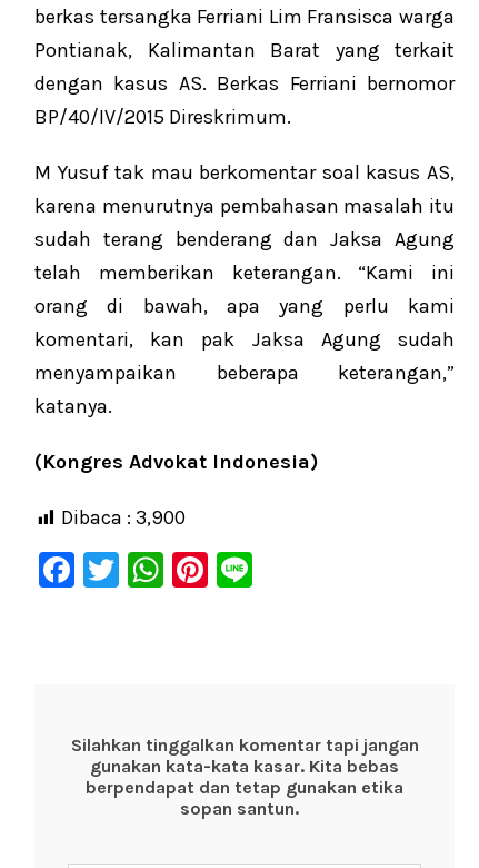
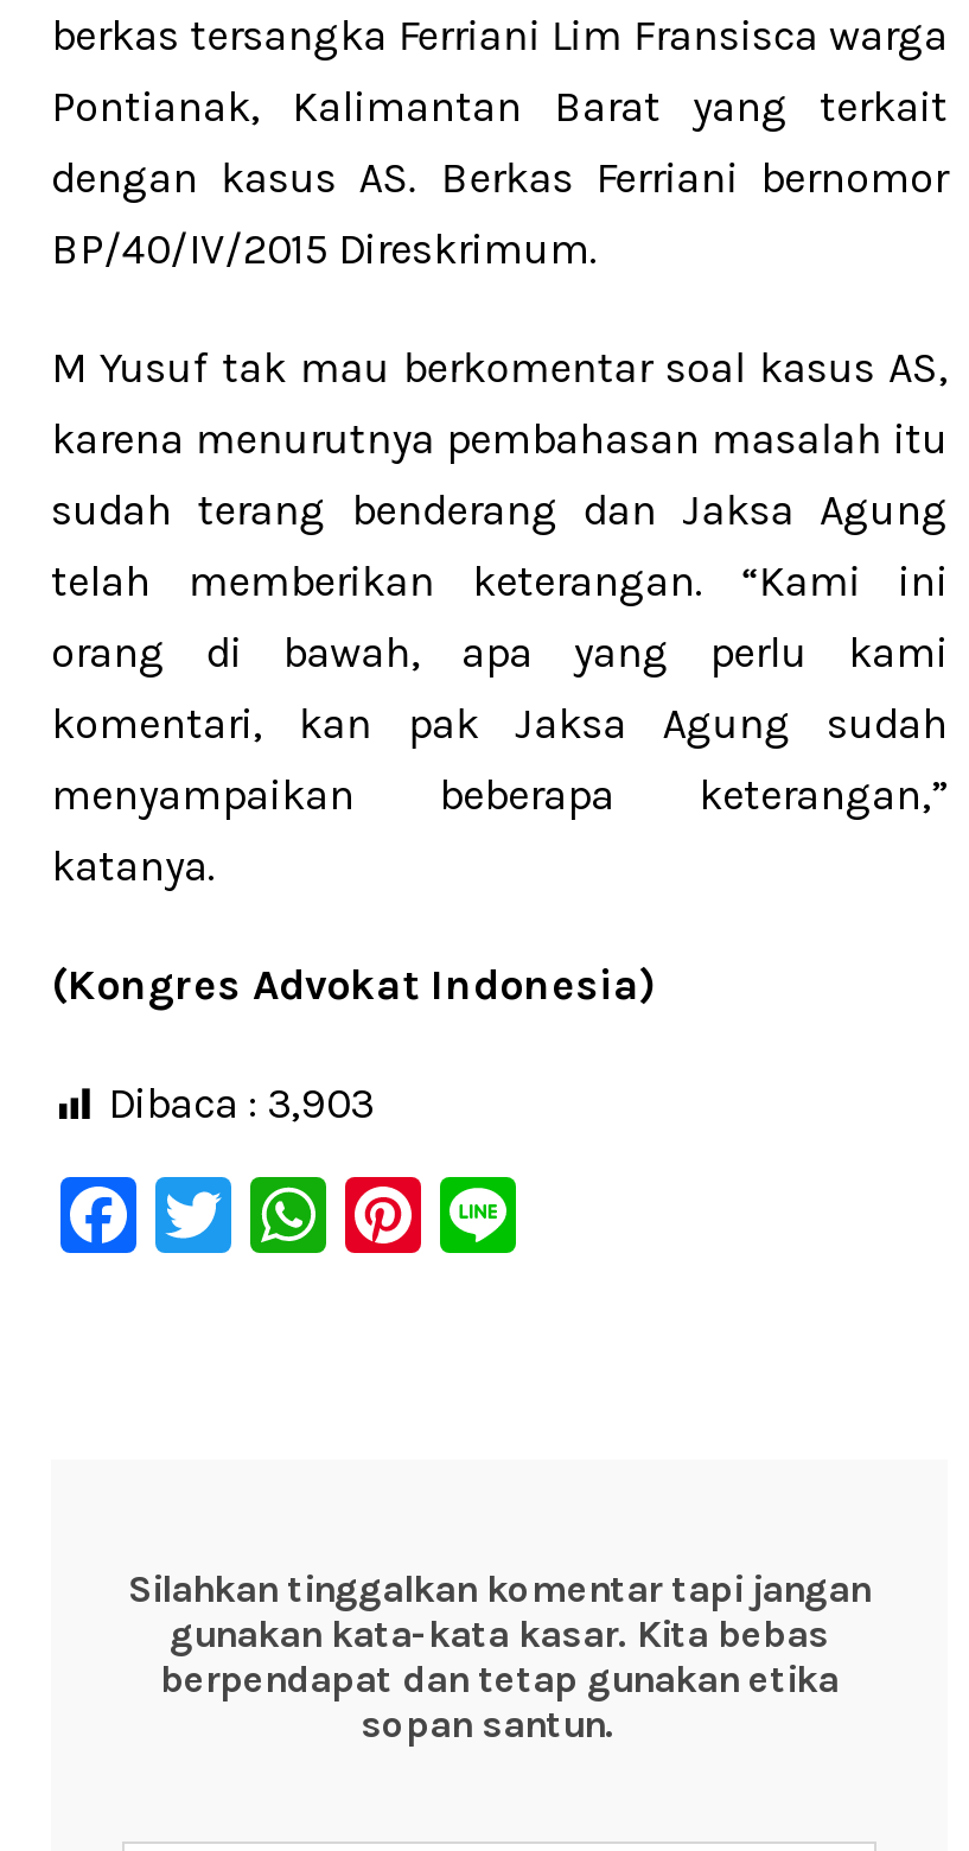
[61,506,186,530] Dibaca : 3,900 -> [108,1078,374,1131] Dibaca : 3,903

